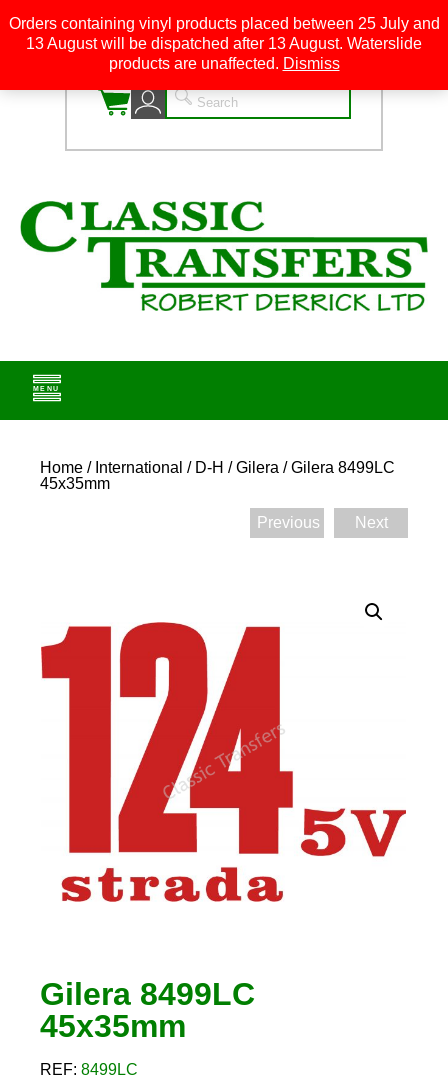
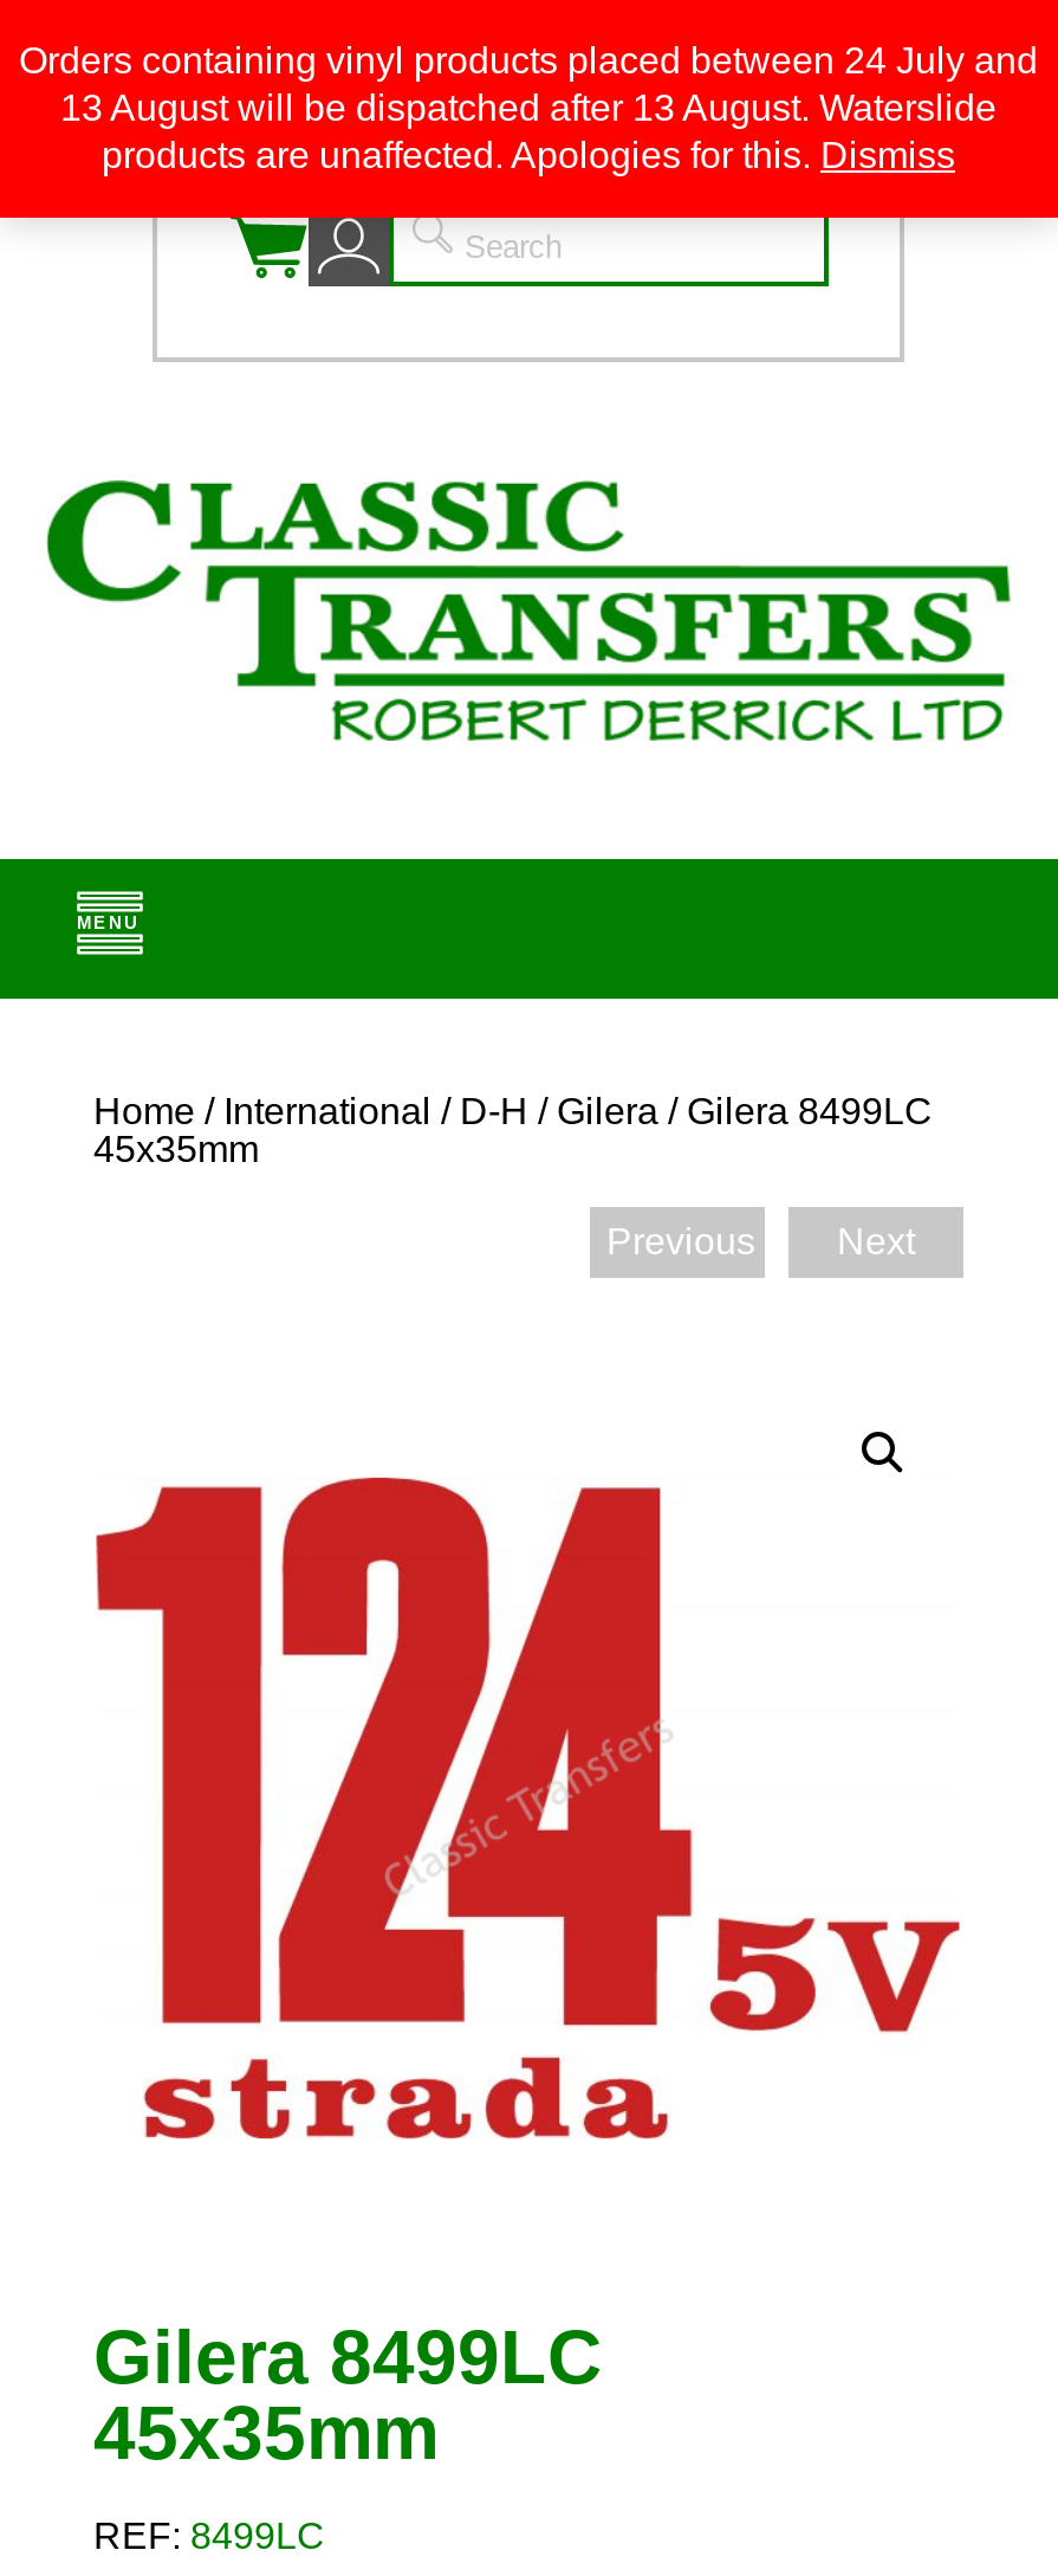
[8,15,439,32] Orders containing vinyl products placed between 25 July and -> [19,40,1038,80] Orders containing vinyl products placed between 24 July and
[108,55,339,72] products are unaffected. Dismiss -> [102,135,955,175] products are unaffected. Apologies for this. Dismiss

